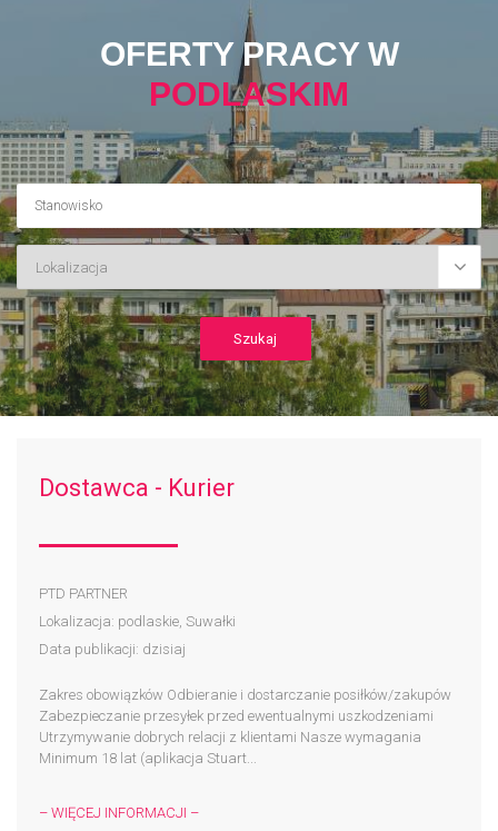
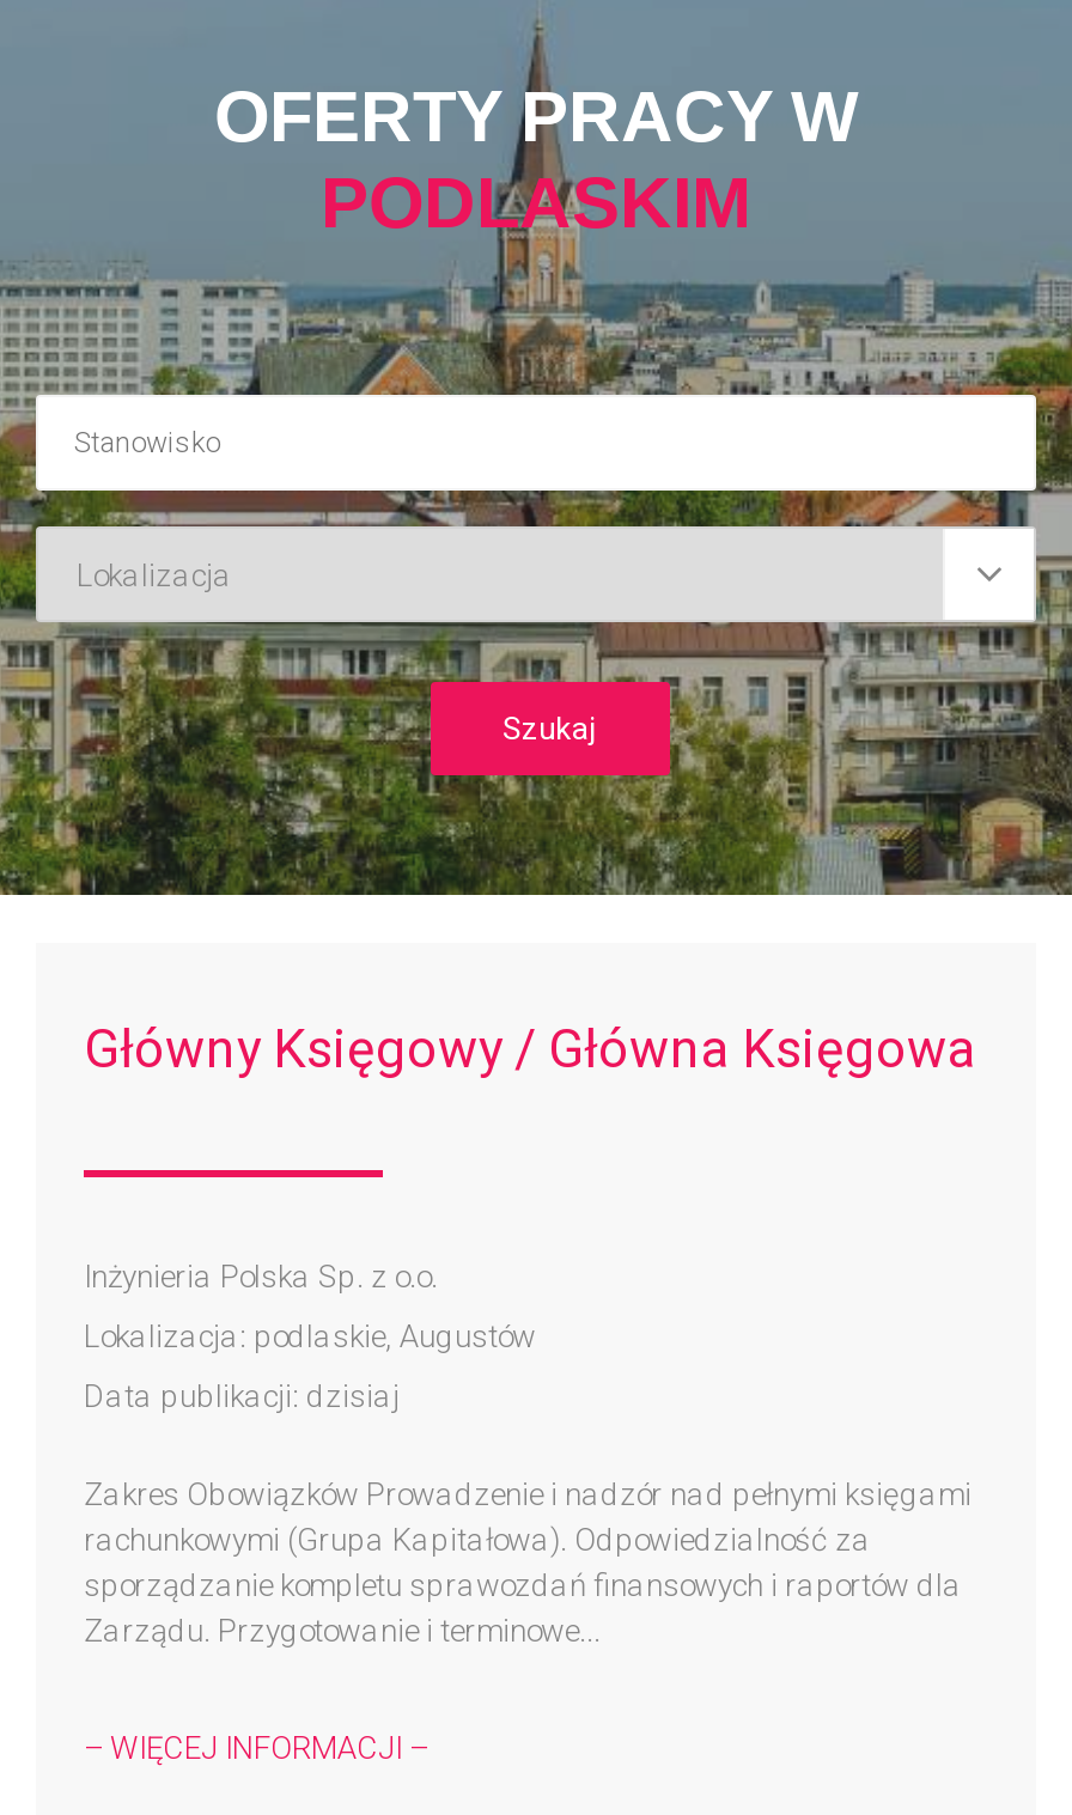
[39,474,235,502] Dostawca - Kurier -> [84,1019,976,1079] Główny Księgowy / Główna Księgowa
[39,585,128,602] PTD PARTNER -> [84,1259,438,1295] Inżynieria Polska Sp. z o.o.
[39,613,236,630] Lokalizacja: podlaskie, Suwałki -> [84,1318,536,1354] Lokalizacja: podlaskie, Augustów
[39,686,451,766] Zakres obowiązków Odbieranie i dostarczanie posiłków/zakupów | Zabezpieczanie przesyłek przed ewentualnymi uszkodzeniami | Utrzymywanie dobrych relacji z klientami Nasze wymagania | Minimum 18 lat (aplikacja Stuart... -> [84,1476,971,1649] Zakres Obowiązków Prowadzenie i nadzór nad pełnymi księgami | rachunkowymi (Grupa Kapitałowa). Odpowiedzialność za | sporządzanie kompletu sprawozdań finansowych i raportów dla | Zarządu. Przygotowanie i terminowe...

